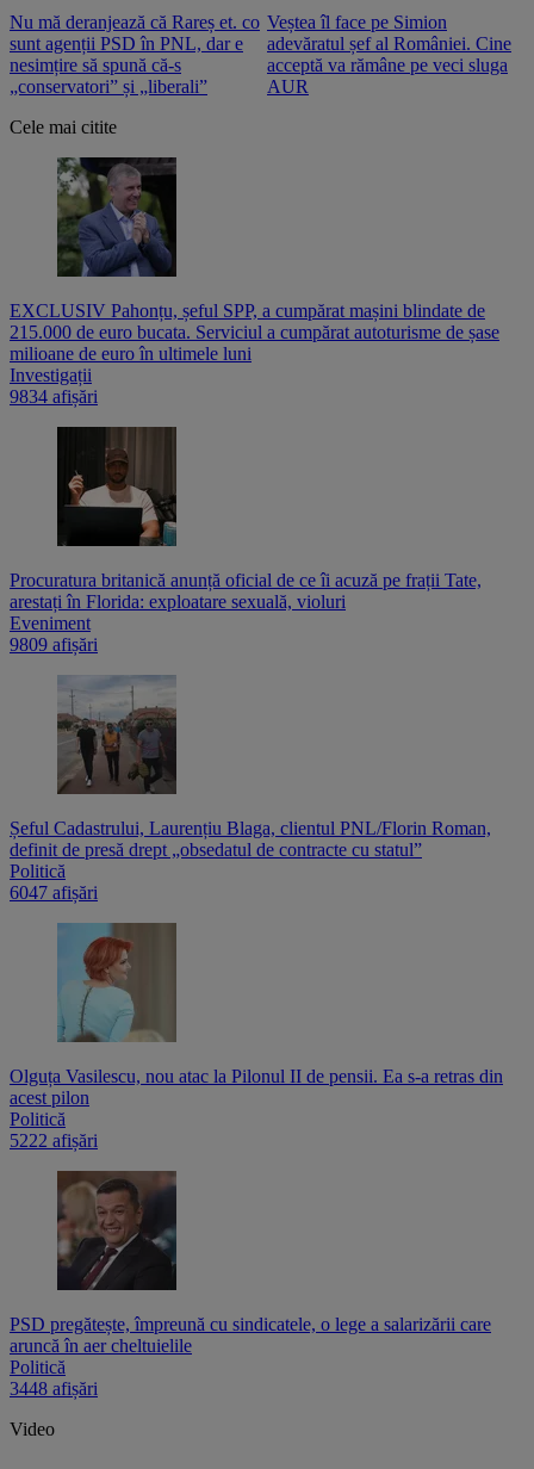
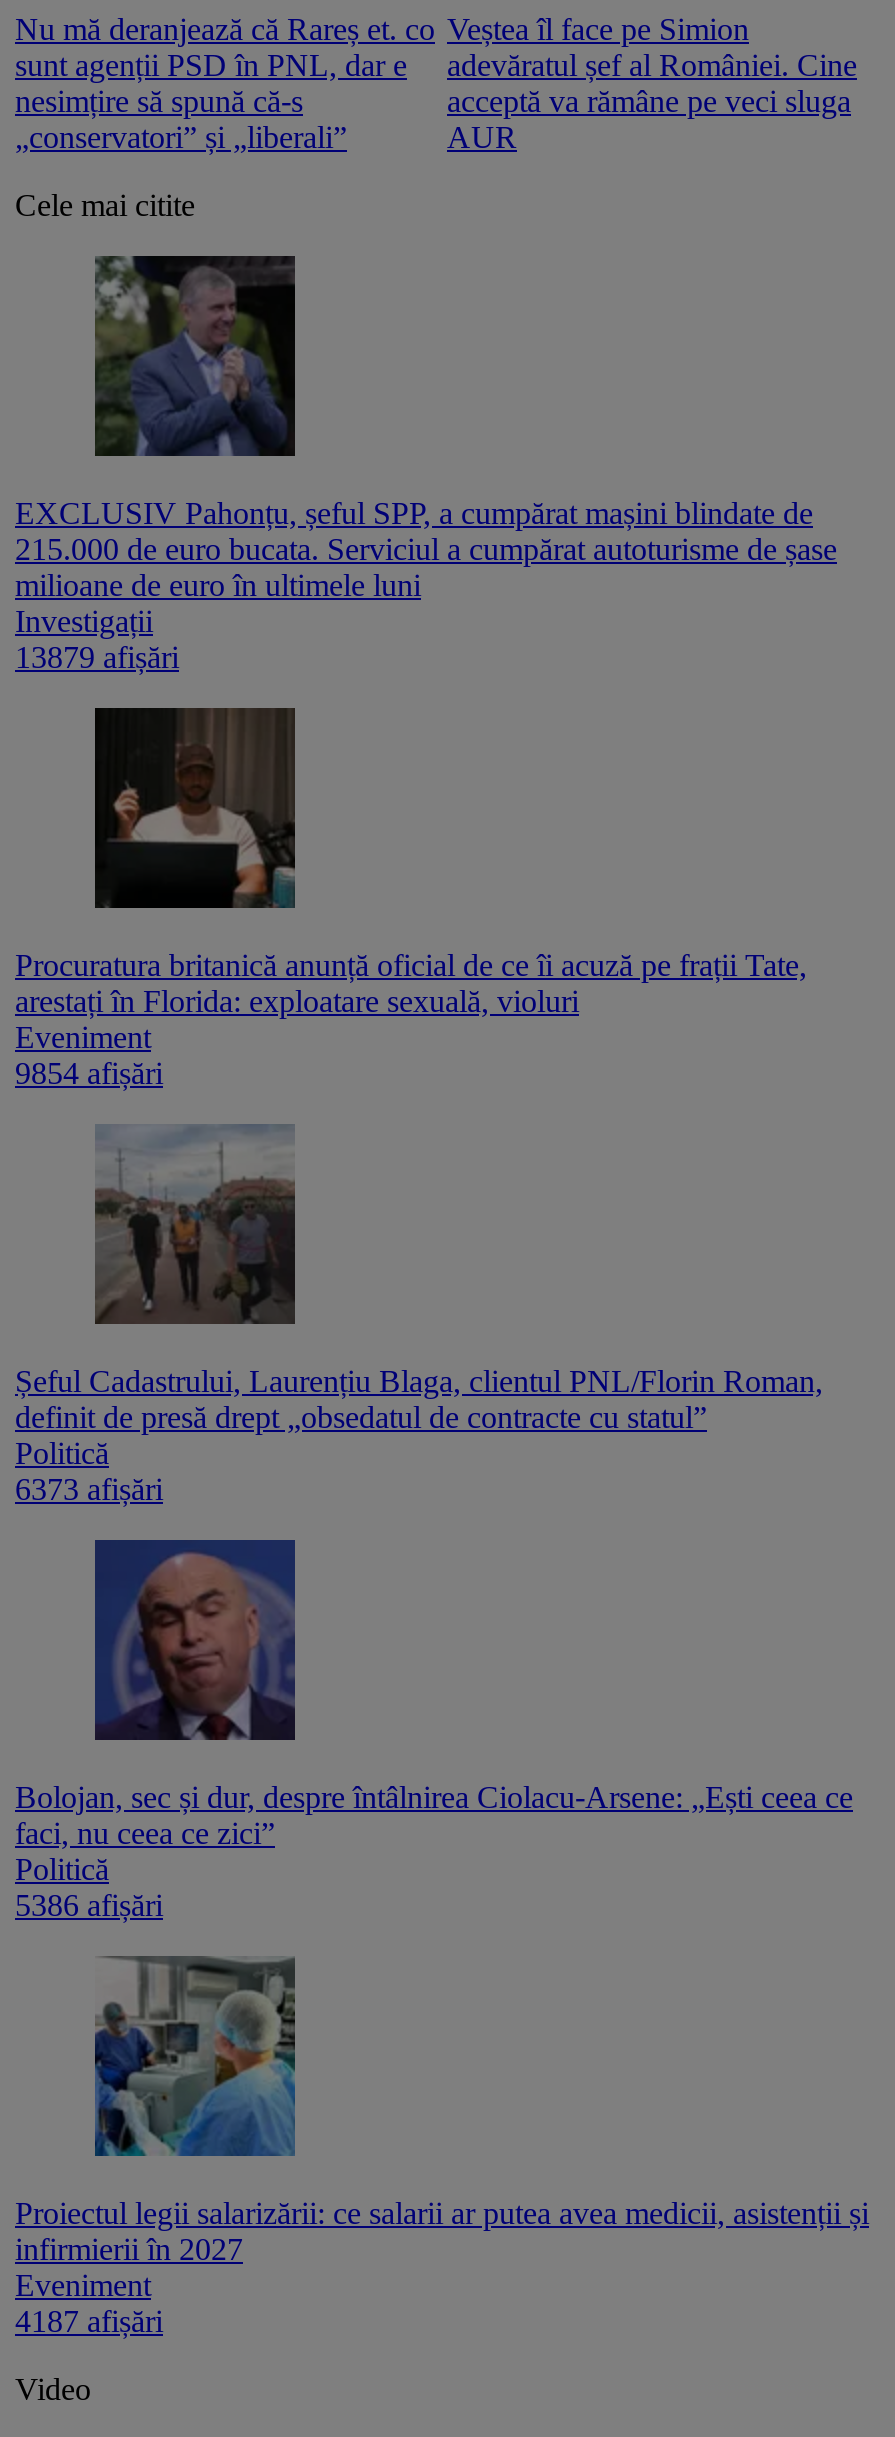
[10,386,98,406] 9834 afișări -> [15,639,179,673] 13879 afișări
[10,634,98,654] 9809 afișări -> [15,1055,163,1089] 9854 afișări
[10,882,98,902] 6047 afișări -> [15,1471,163,1505] 6373 afișări
[10,922,503,1107] [image] | Olguța Vasilescu, nou atac la Pilonul II de pensii. Ea s-a retras din | acest pilon -> [15,1538,853,1849] [image] | Bolojan, sec și dur, despre întâlnirea Ciolacu-Arsene: „Ești ceea ce | faci, nu ceea ce zici”
[10,1130,98,1150] 5222 afișări -> [15,1887,163,1921] 5386 afișări
[10,1170,491,1398] [image] | PSD pregătește, împreună cu sindicatele, o lege a salarizării care | aruncă în aer cheltuielile | Politică | 3448 afișări -> [15,1956,869,2337] [image] | Proiectul legii salarizării: ce salarii ar putea avea medicii, asistenții și | infirmierii în 2027 | Eveniment | 4187 afișări

